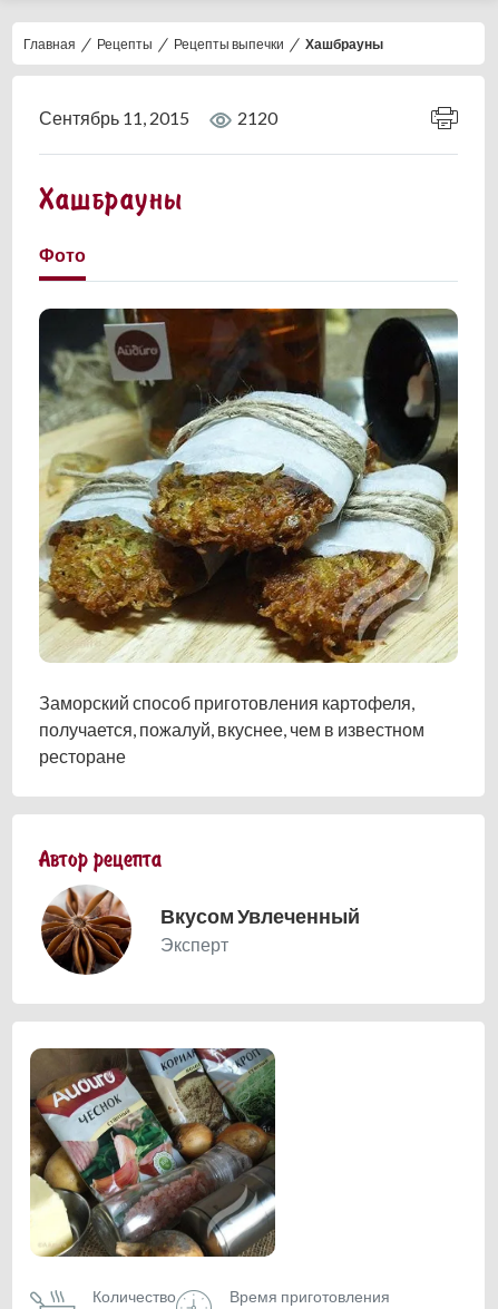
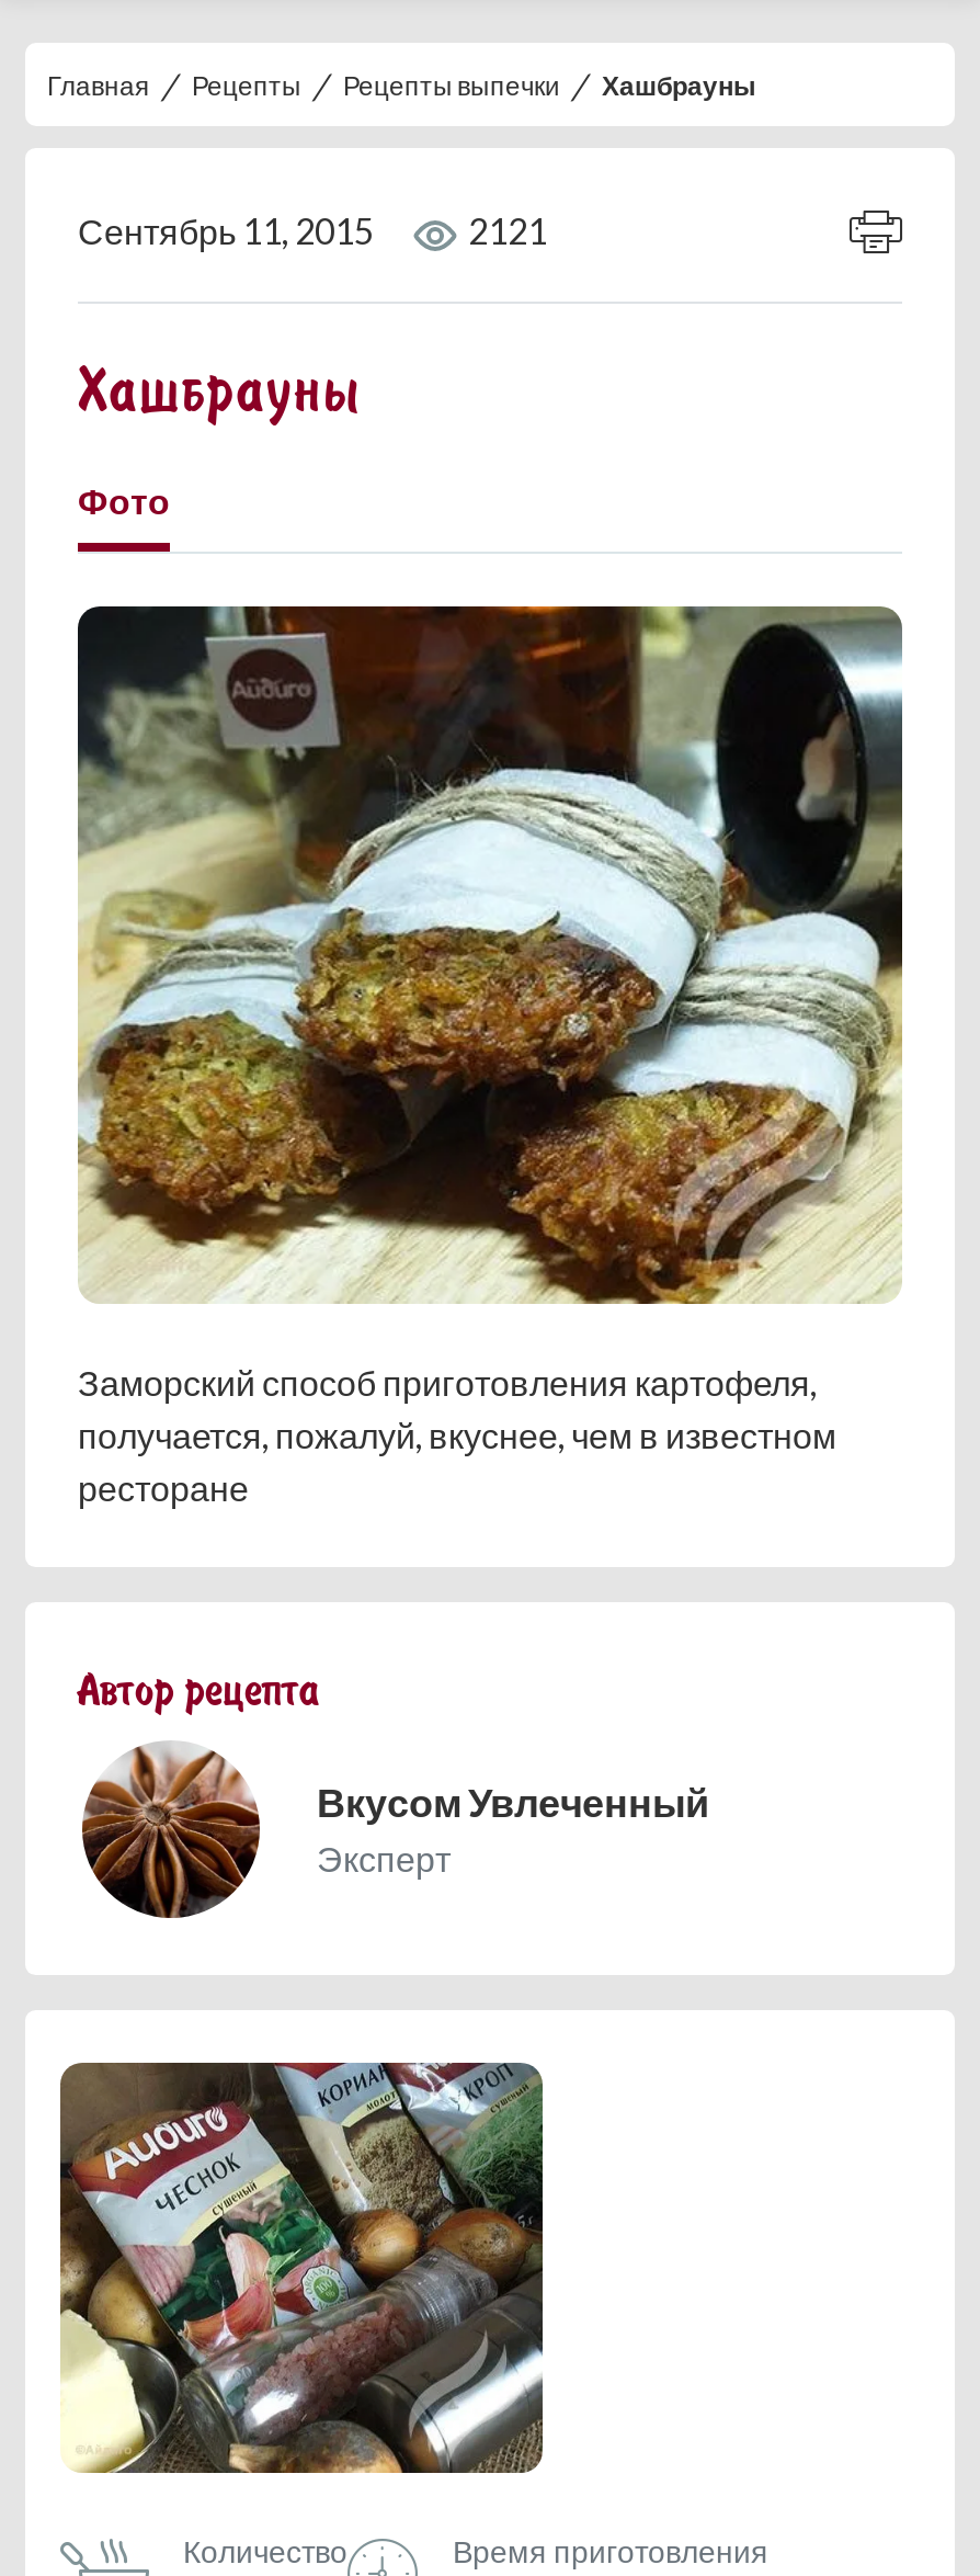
[234,107,277,128] 2120 -> [461,209,547,251] 2121

